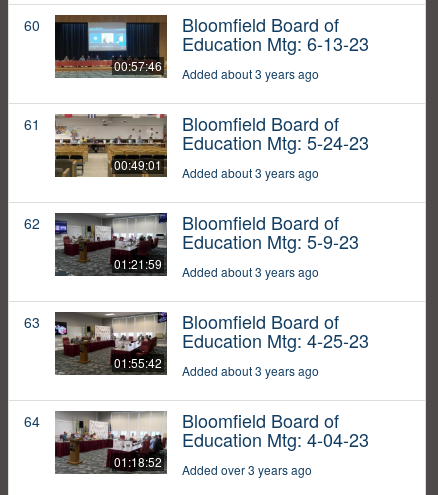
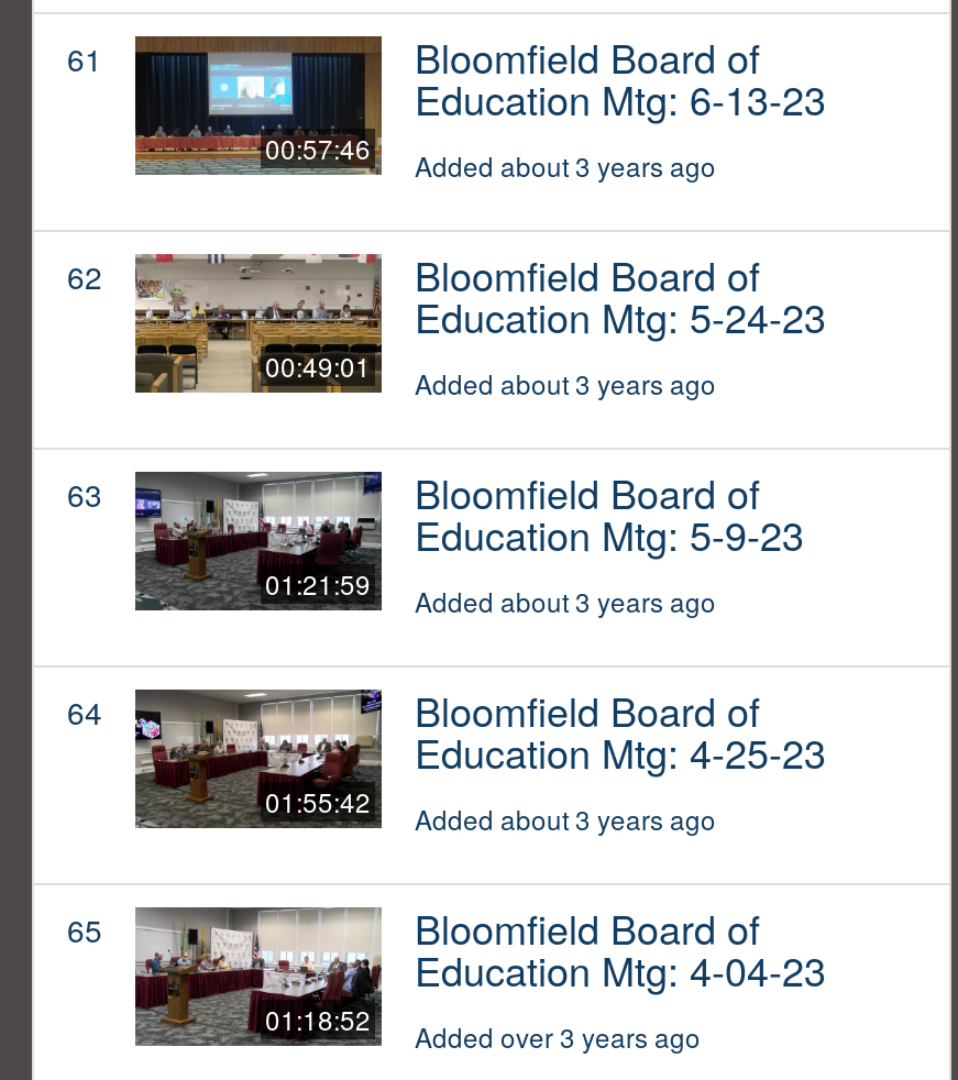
[24,15,40,35] 60 -> [67,37,102,81] 61
[24,114,40,134] 61 -> [67,255,102,299] 62
[24,213,40,233] 62 -> [67,472,102,516] 63
[24,312,40,332] 63 -> [67,690,102,734] 64
[24,411,40,431] 64 -> [67,908,102,952] 65

